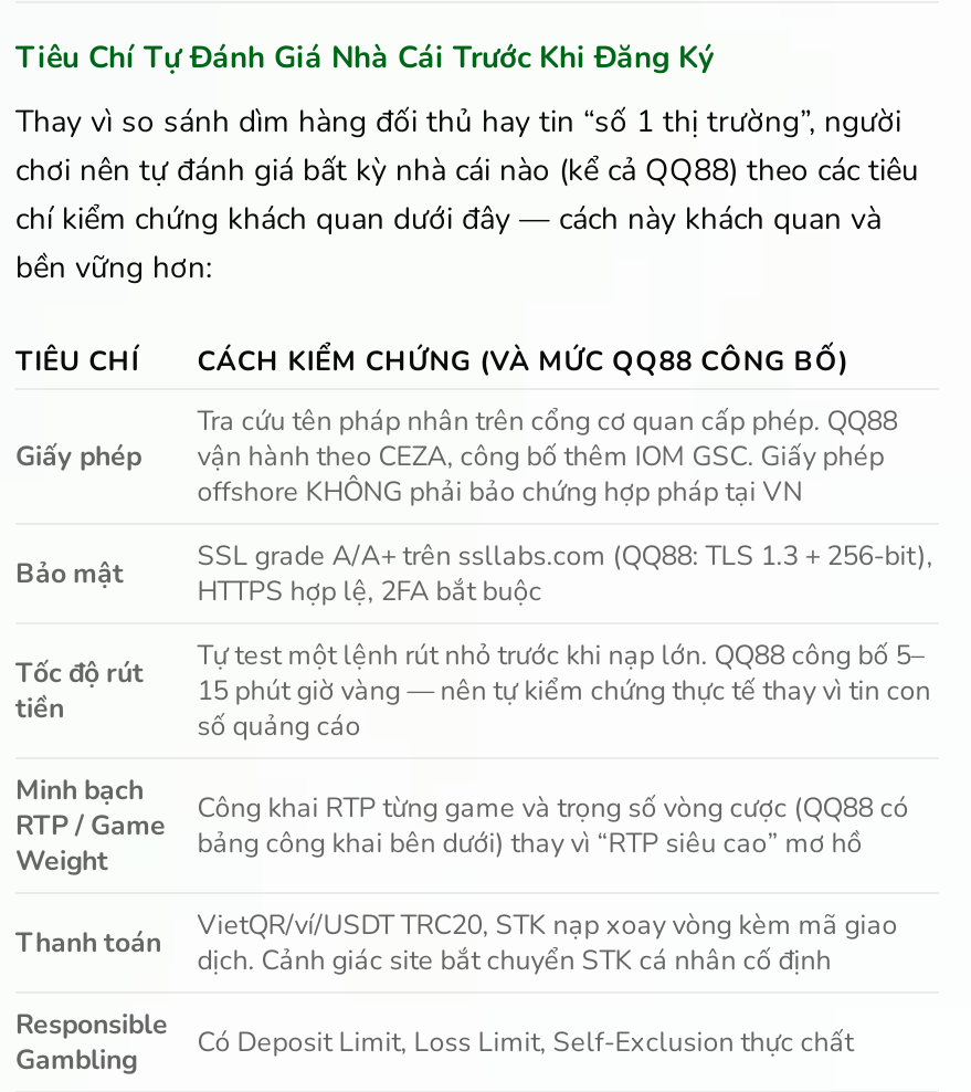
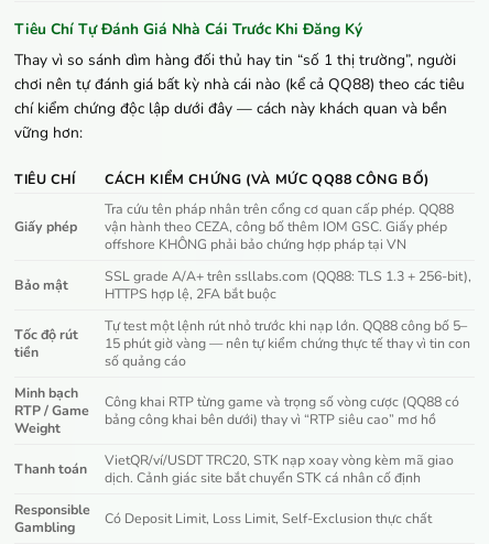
[15,198,882,288] chí kiểm chứng khách quan dưới đây — cách này khách quan và | bền vững hơn: -> [14,99,447,144] chí kiểm chứng độc lập dưới đây — cách này khách quan và bền | vững hơn:

